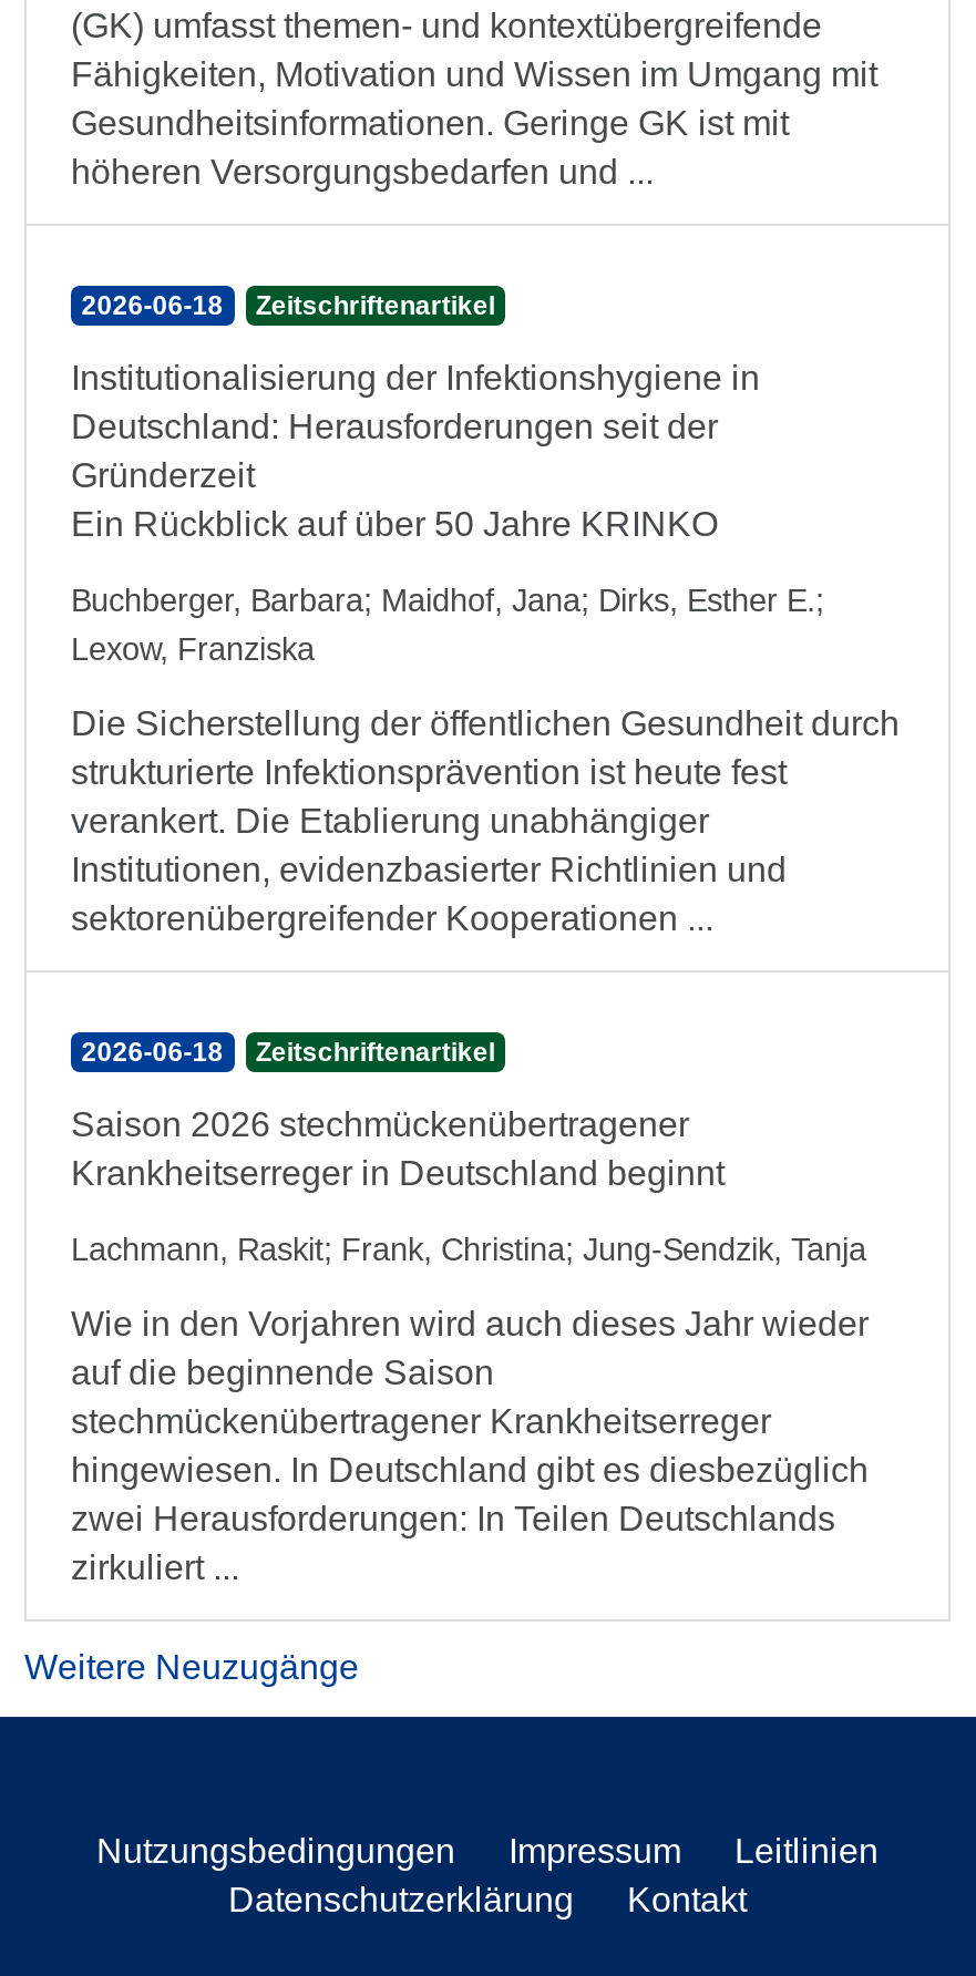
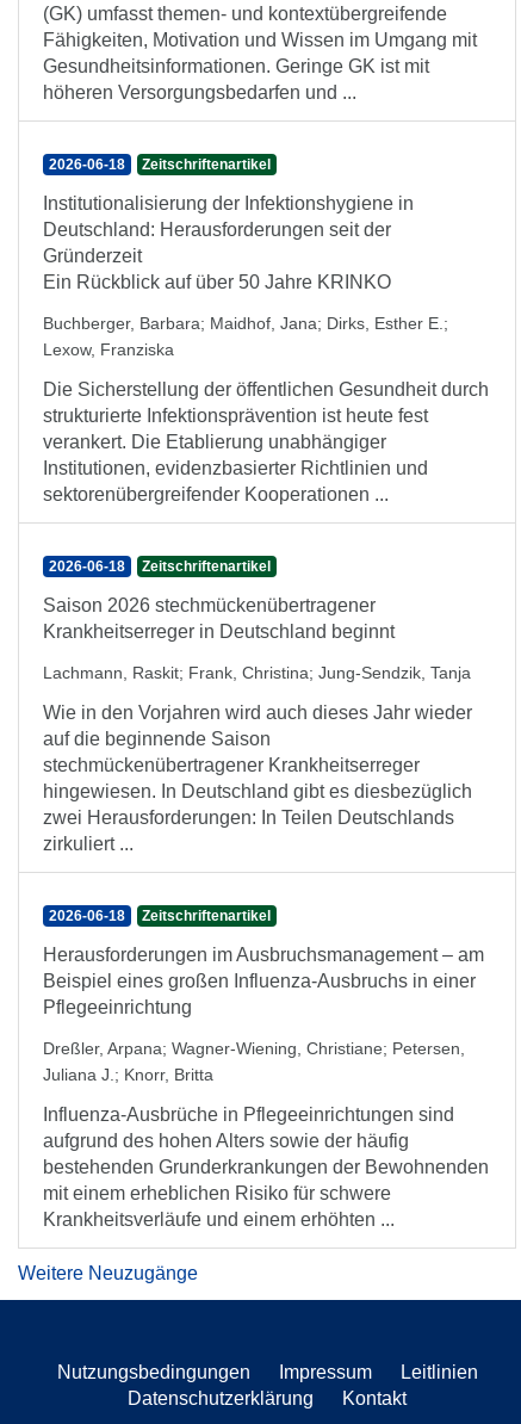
none -> [43,908,489,1230] 2026-06-18 | Zeitschriftenartikel | Herausforderungen im Ausbruchsmanagement – am | Beispiel eines großen Influenza-Ausbruchs in einer | Pflegeeinrichtung | Dreßler, Arpana; Wagner-Wiening, Christiane; Petersen, | Juliana J.; Knorr, Britta | Influenza-Ausbrüche in Pflegeeinrichtungen sind | aufgrund des hohen Alters sowie der häufig | bestehenden Grunderkrankungen der Bewohnenden | mit einem erheblichen Risiko für schwere | Krankheitsverläufe und einem erhöhten ...

